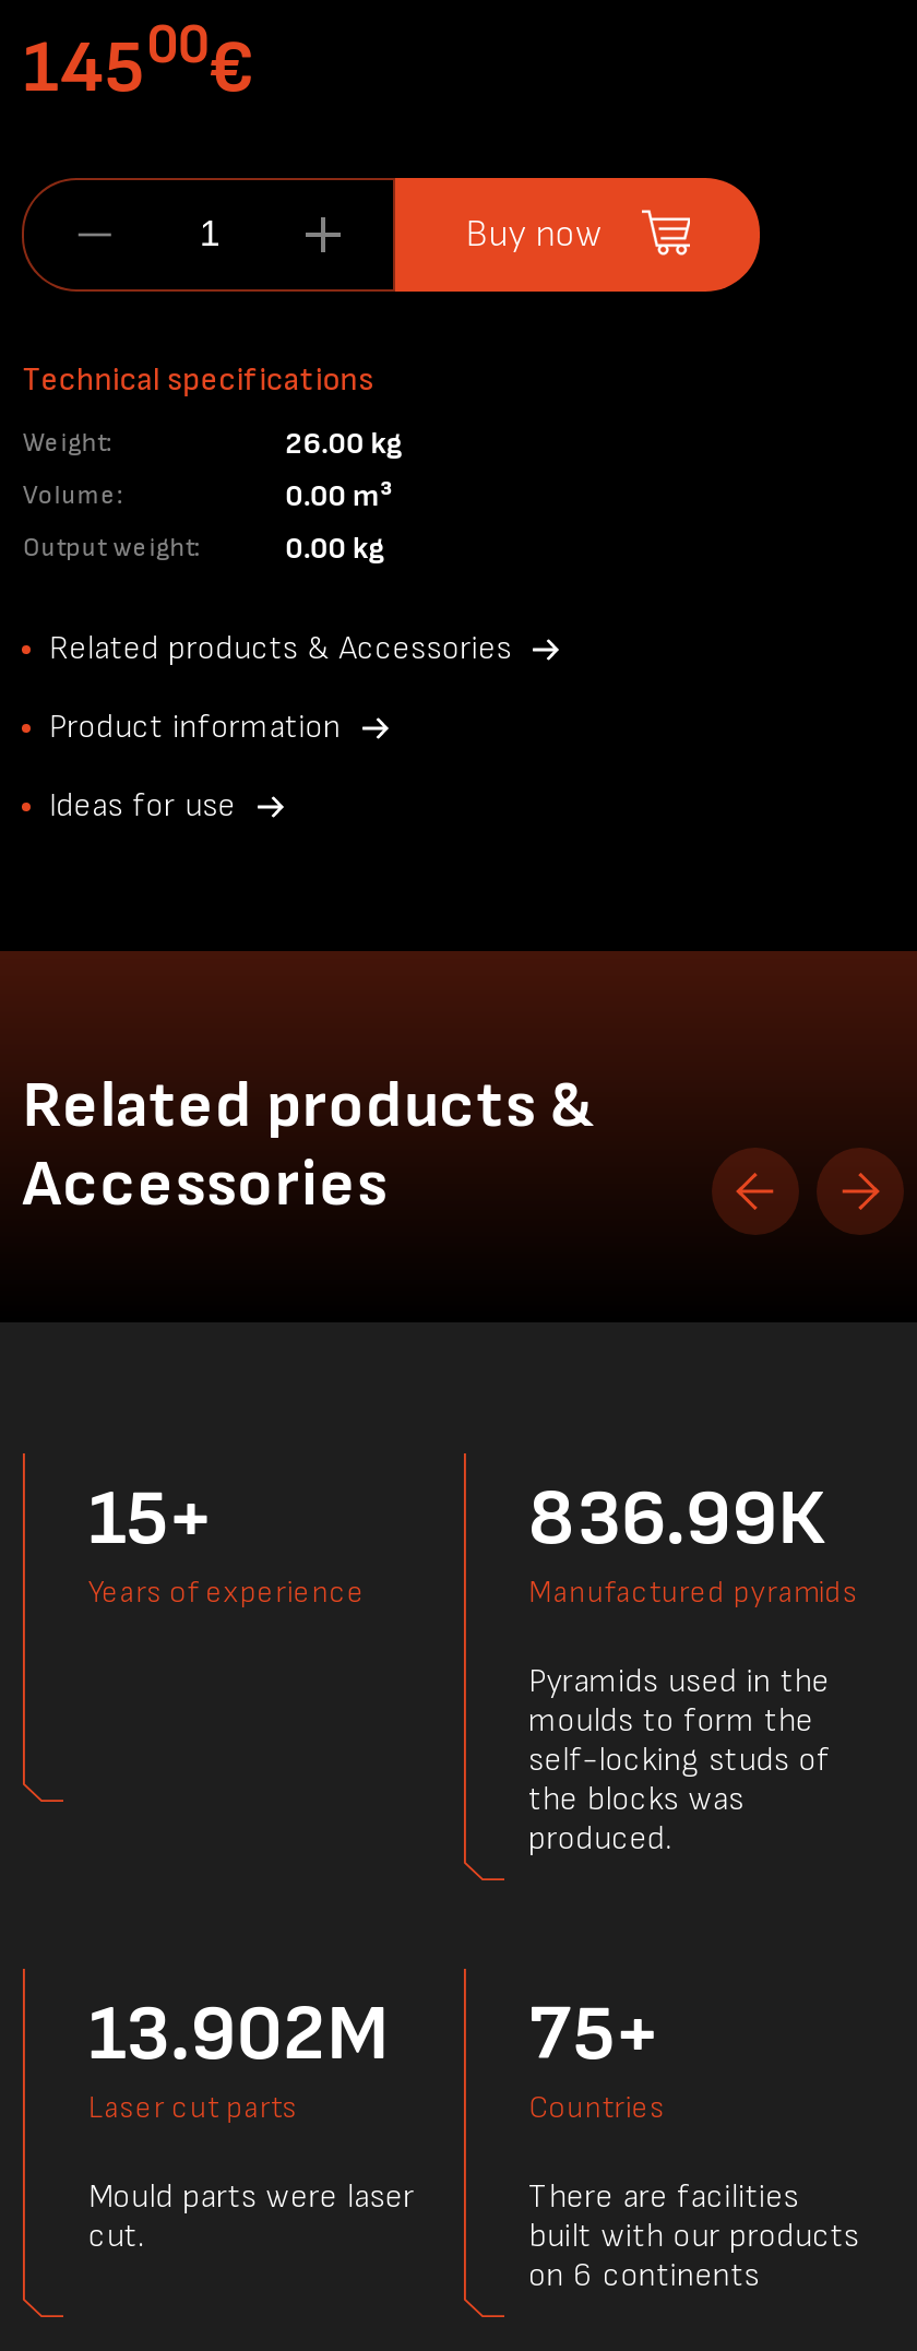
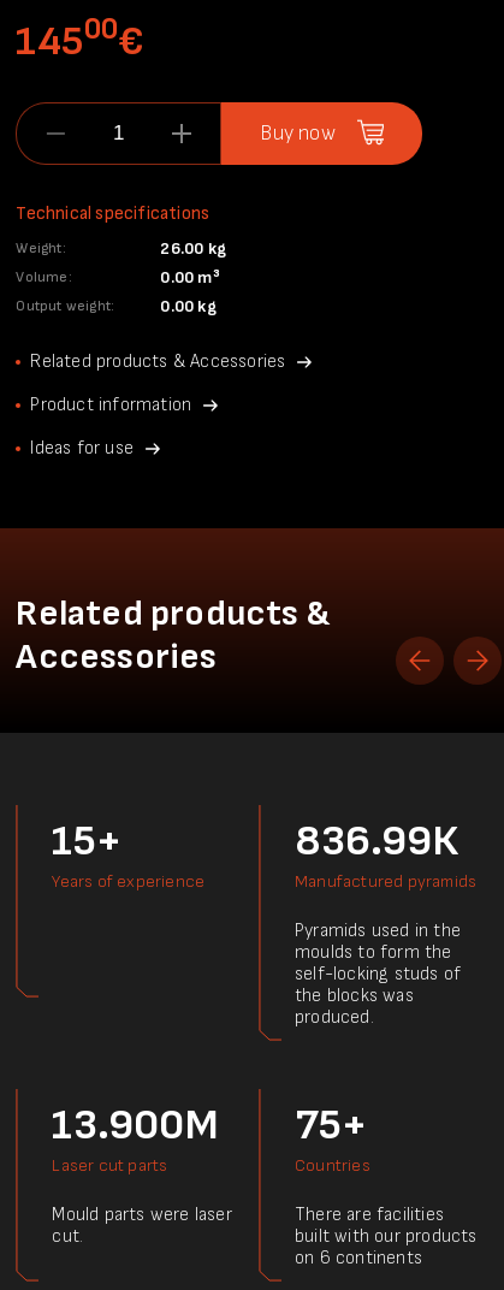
[88,1988,661,2082] 13.902M 75+ -> [52,1100,368,1151] 13.900M 75+

